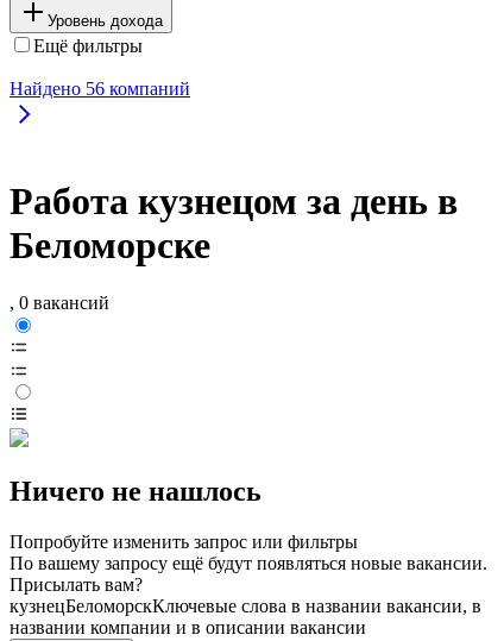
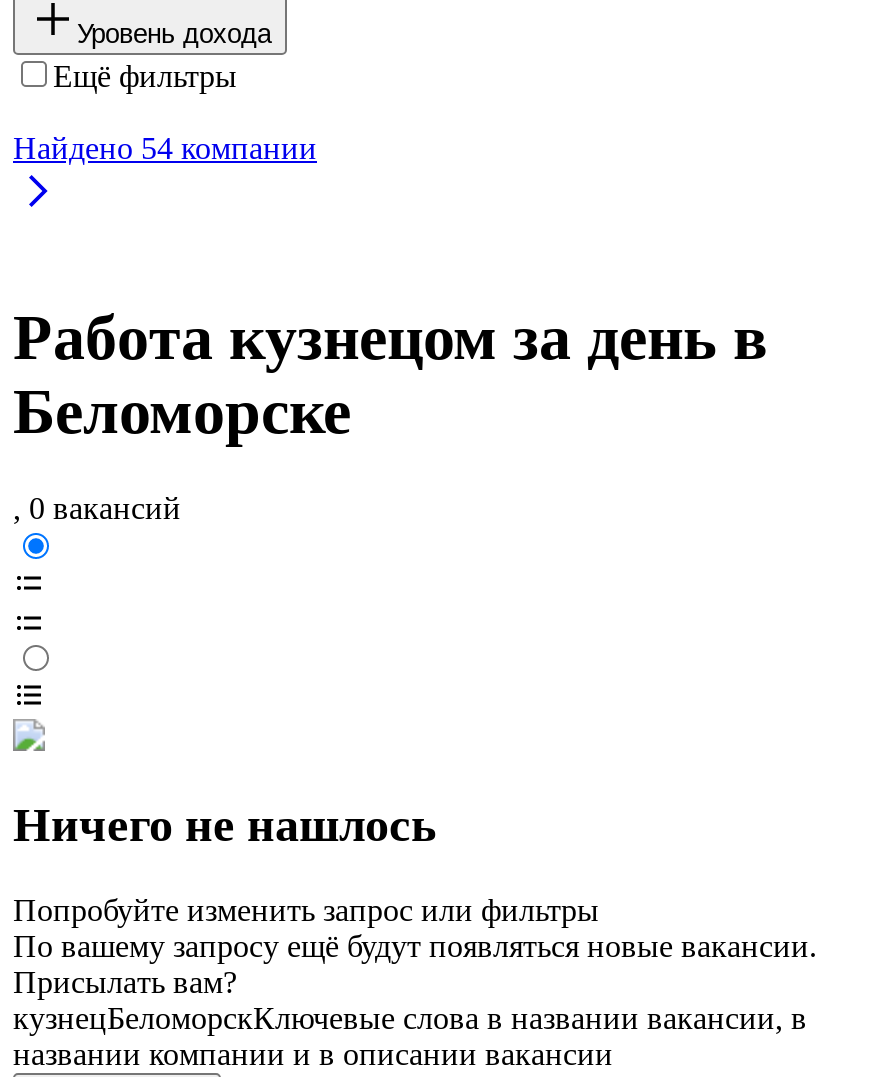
[10,78,190,98] Найдено 56 компаний -> [13,130,317,164] Найдено 54 компании

